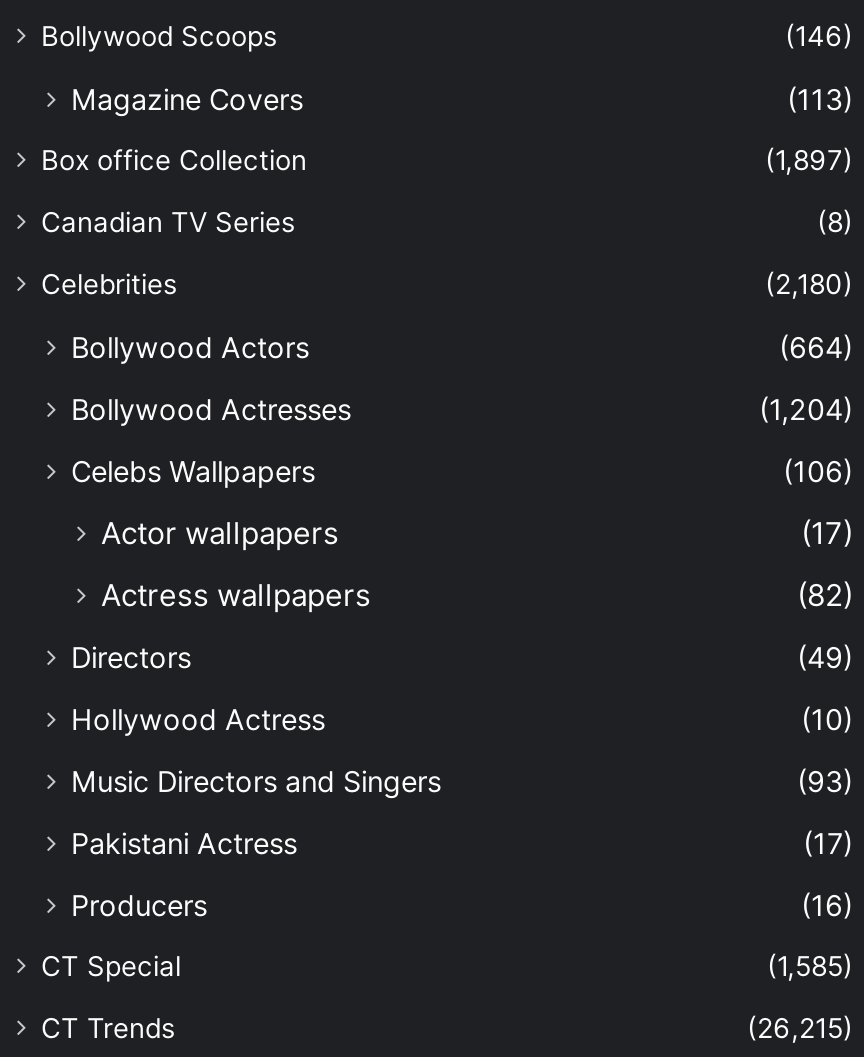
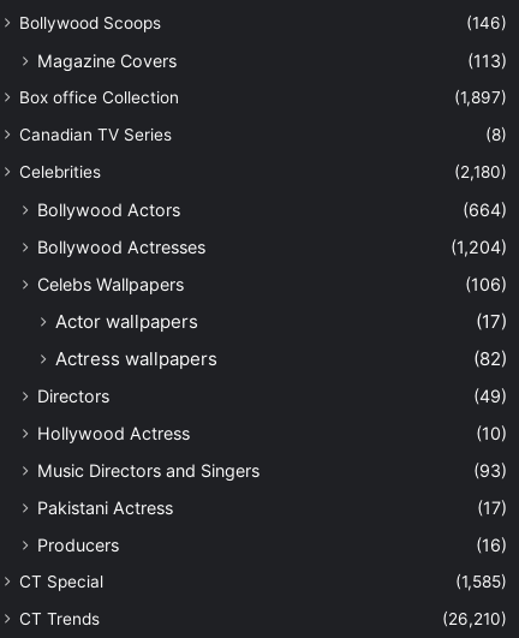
[747,1012,853,1044] (26,215) -> [442,609,507,628] (26,210)

